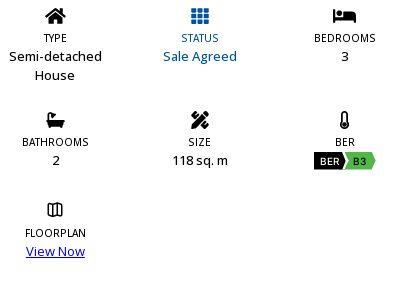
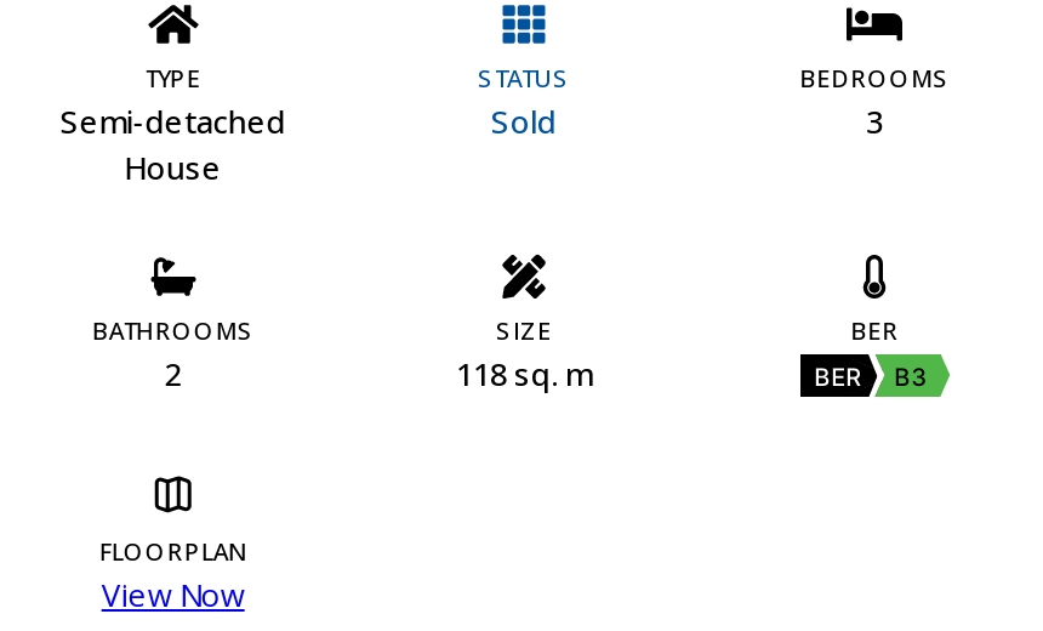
[163,47,237,65] Sale Agreed -> [491,99,557,143] Sold

